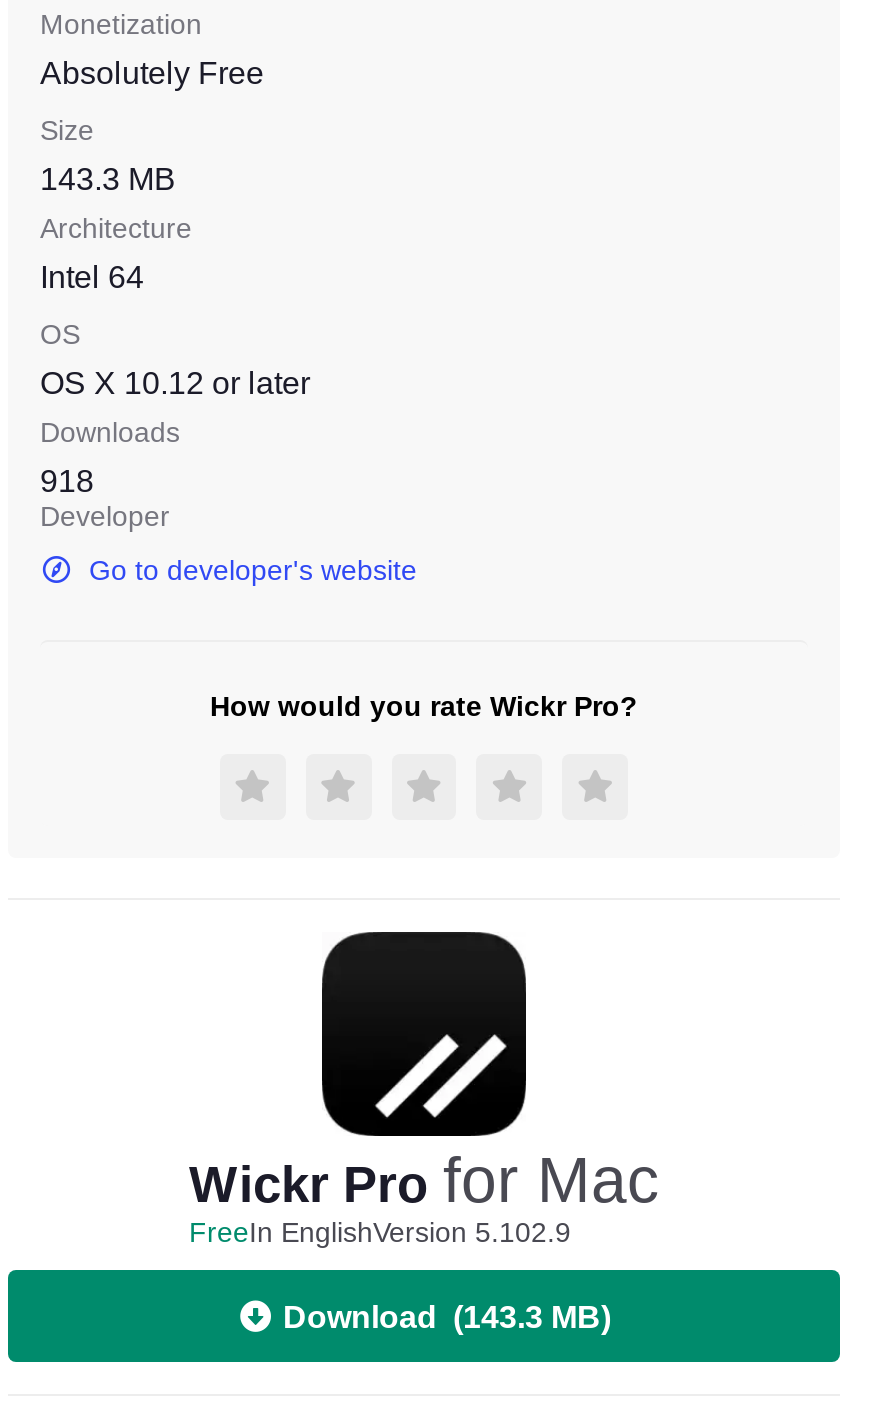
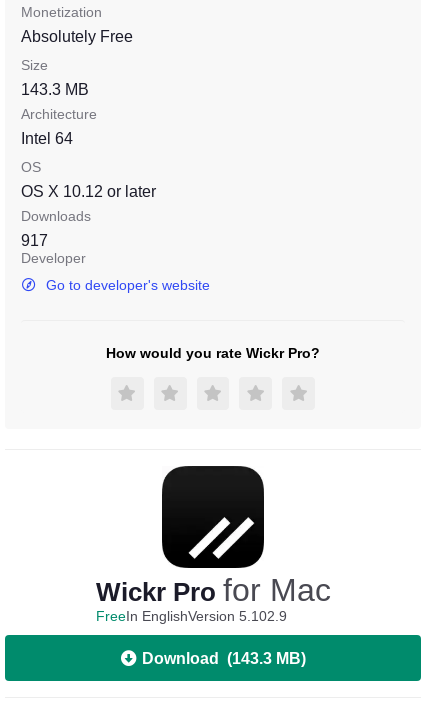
[40,461,94,503] 918 -> [21,230,48,251] 917

